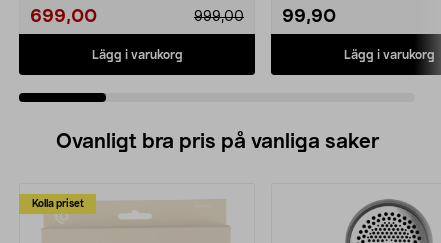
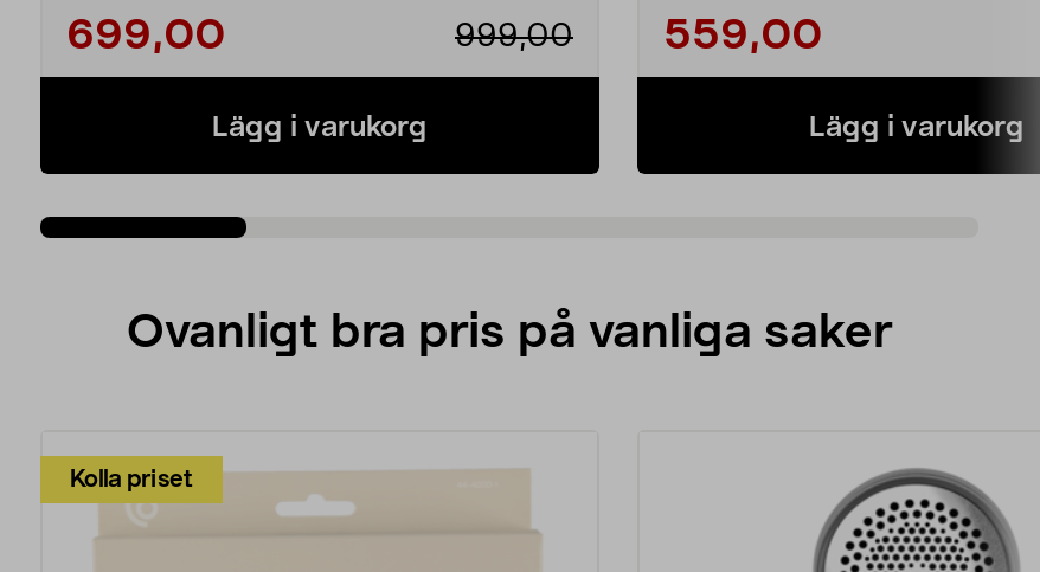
[282,8,336,26] 99,90 -> [663,15,822,58] 559,00

